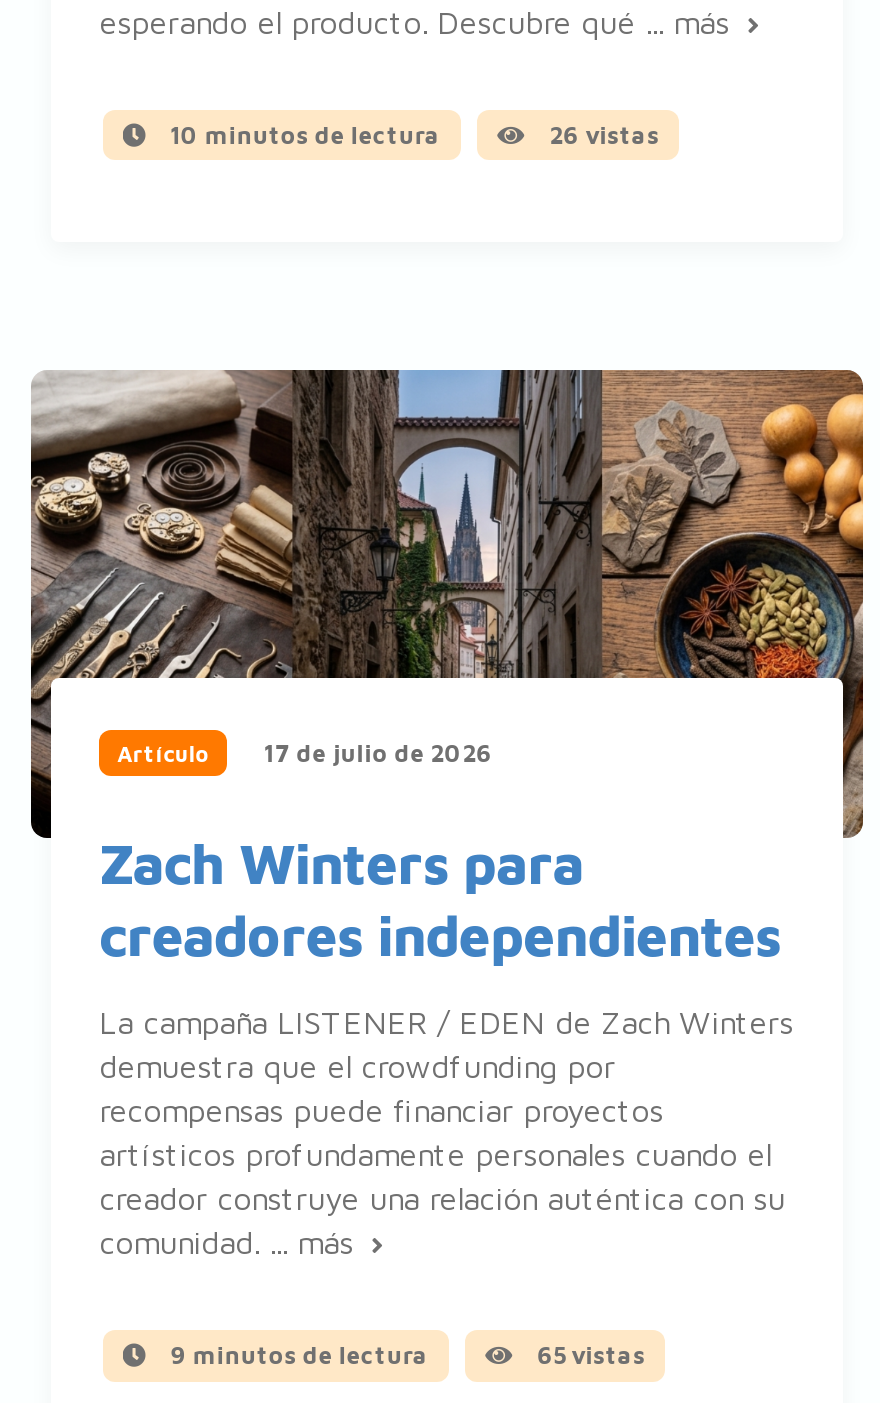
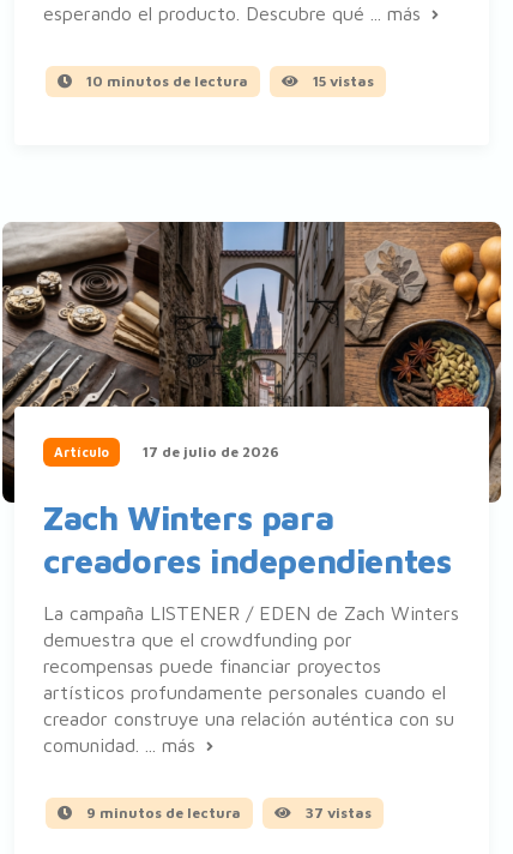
[543,120,659,150] 26 vistas -> [309,72,374,90] 15 vistas
[531,1341,645,1371] 65 vistas -> [302,804,372,822] 37 vistas

